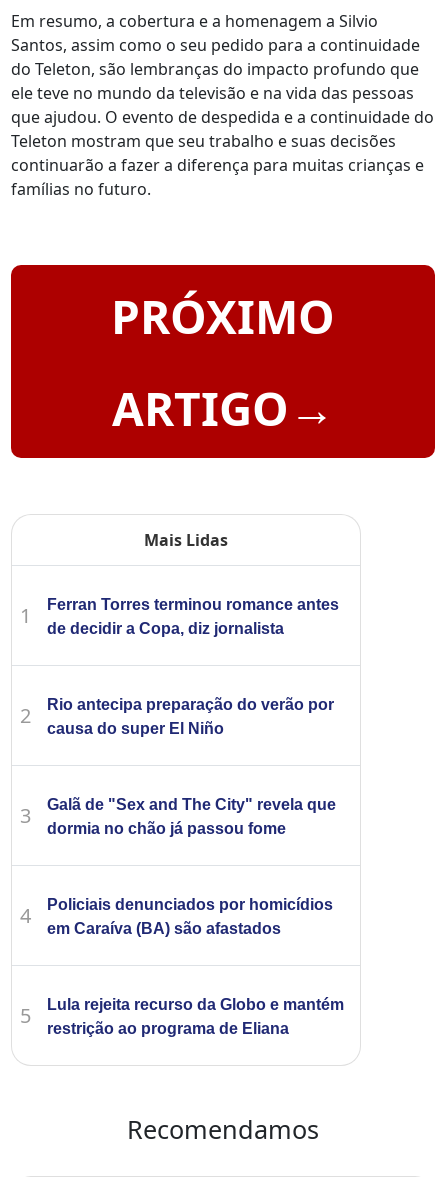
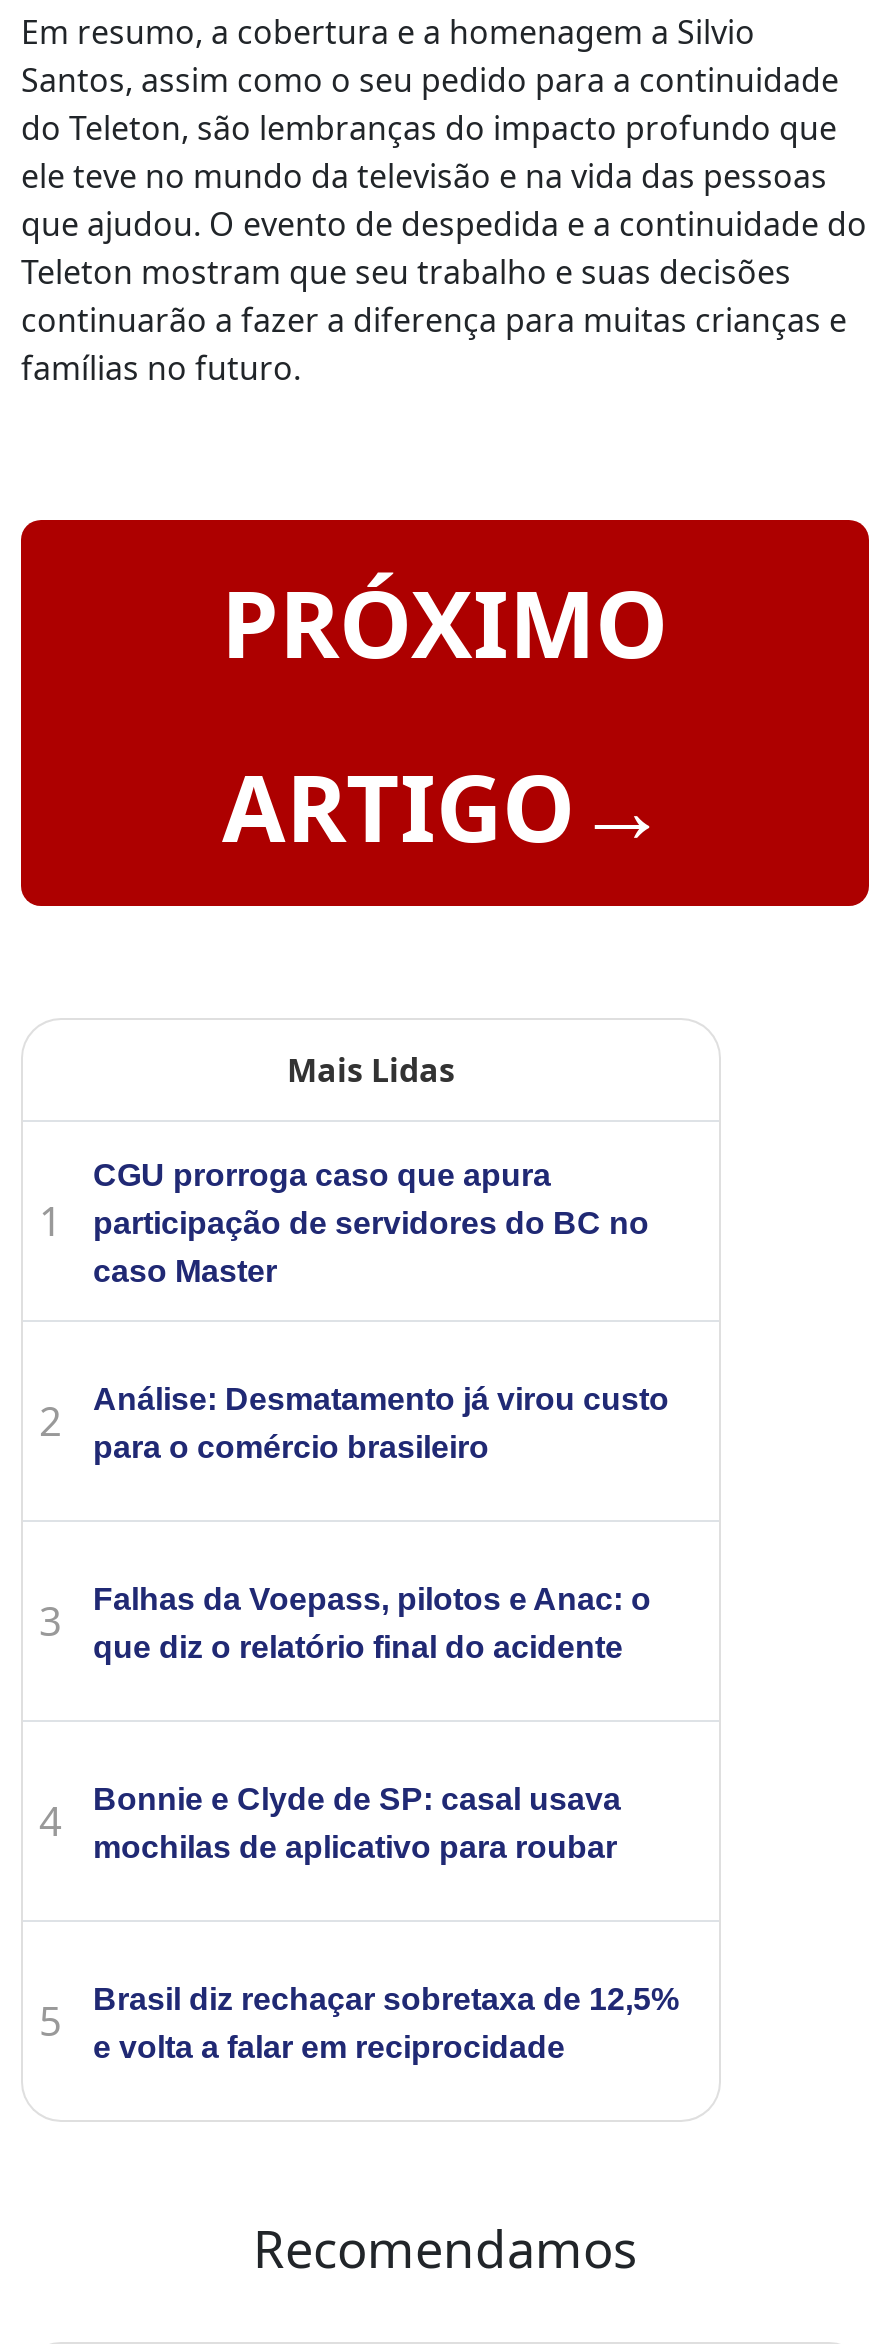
[47,596,339,637] Ferran Torres terminou romance antes | de decidir a Copa, diz jornalista -> [93,1158,649,1288] CGU prorroga caso que apura | participação de servidores do BC no | caso Master
[47,696,334,737] Rio antecipa preparação do verão por | causa do super El Niño -> [93,1382,669,1464] Análise: Desmatamento já virou custo | para o comércio brasileiro
[47,796,336,837] Galã de "Sex and The City" revela que | dormia no chão já passou fome -> [93,1582,651,1664] Falhas da Voepass, pilotos e Anac: o | que diz o relatório final do acidente
[47,896,333,937] Policiais denunciados por homicídios | em Caraíva (BA) são afastados -> [93,1782,621,1864] Bonnie e Clyde de SP: casal usava | mochilas de aplicativo para roubar
[47,996,344,1037] Lula rejeita recurso da Globo e mantém | restrição ao programa de Eliana -> [93,1982,679,2064] Brasil diz rechaçar sobretaxa de 12,5% | e volta a falar em reciprocidade

